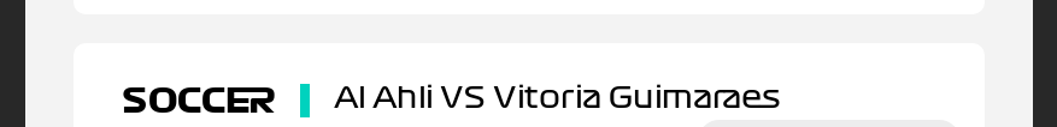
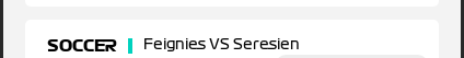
[334,84,780,113] Al Ahli VS Vitoria Guimaraes -> [143,38,300,51] Feignies VS Seresien

